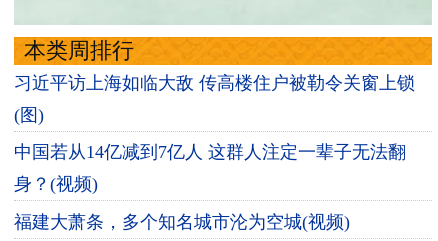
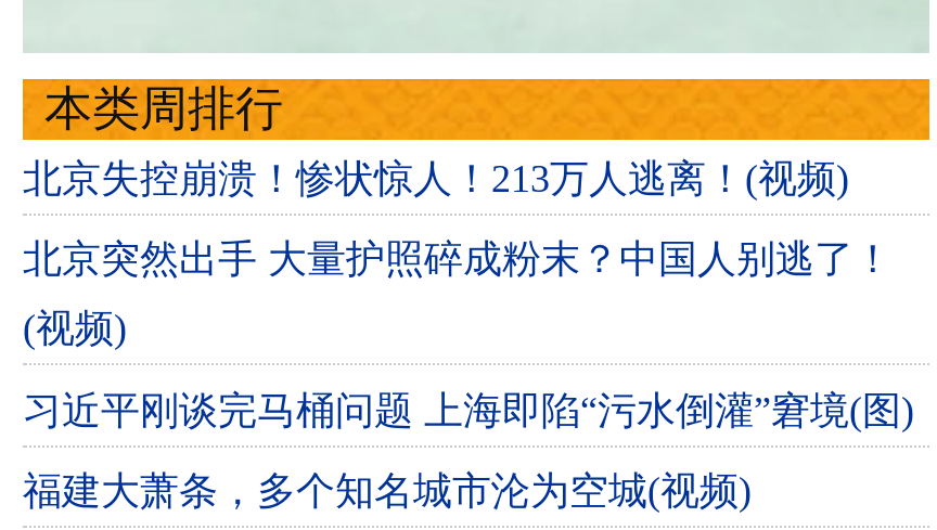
[14,73,415,93] 习近平访上海如临大敌 传高楼住户被勒令关窗上锁 -> [23,157,849,200] 北京失控崩溃！惨状惊人！213万人逃离！(视频)
[14,105,44,125] (图) -> [23,238,893,281] 北京突然出手 大量护照碎成粉末？中国人别逃了！
[14,142,406,162] 中国若从14亿减到7亿人 这群人注定一辈子无法翻 -> [23,307,127,351] (视频)
[14,174,98,194] 身？(视频) -> [23,388,914,432] 习近平刚谈完马桶问题 上海即陷“污水倒灌”窘境(图)

